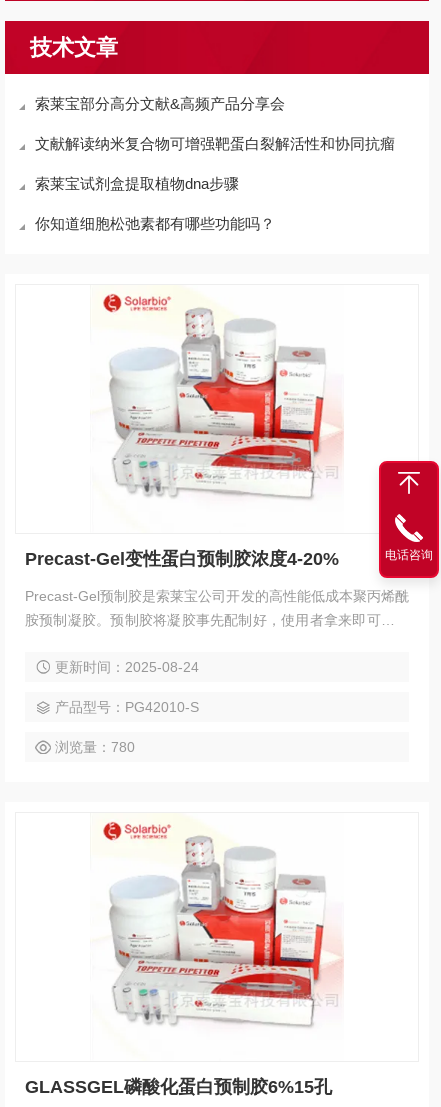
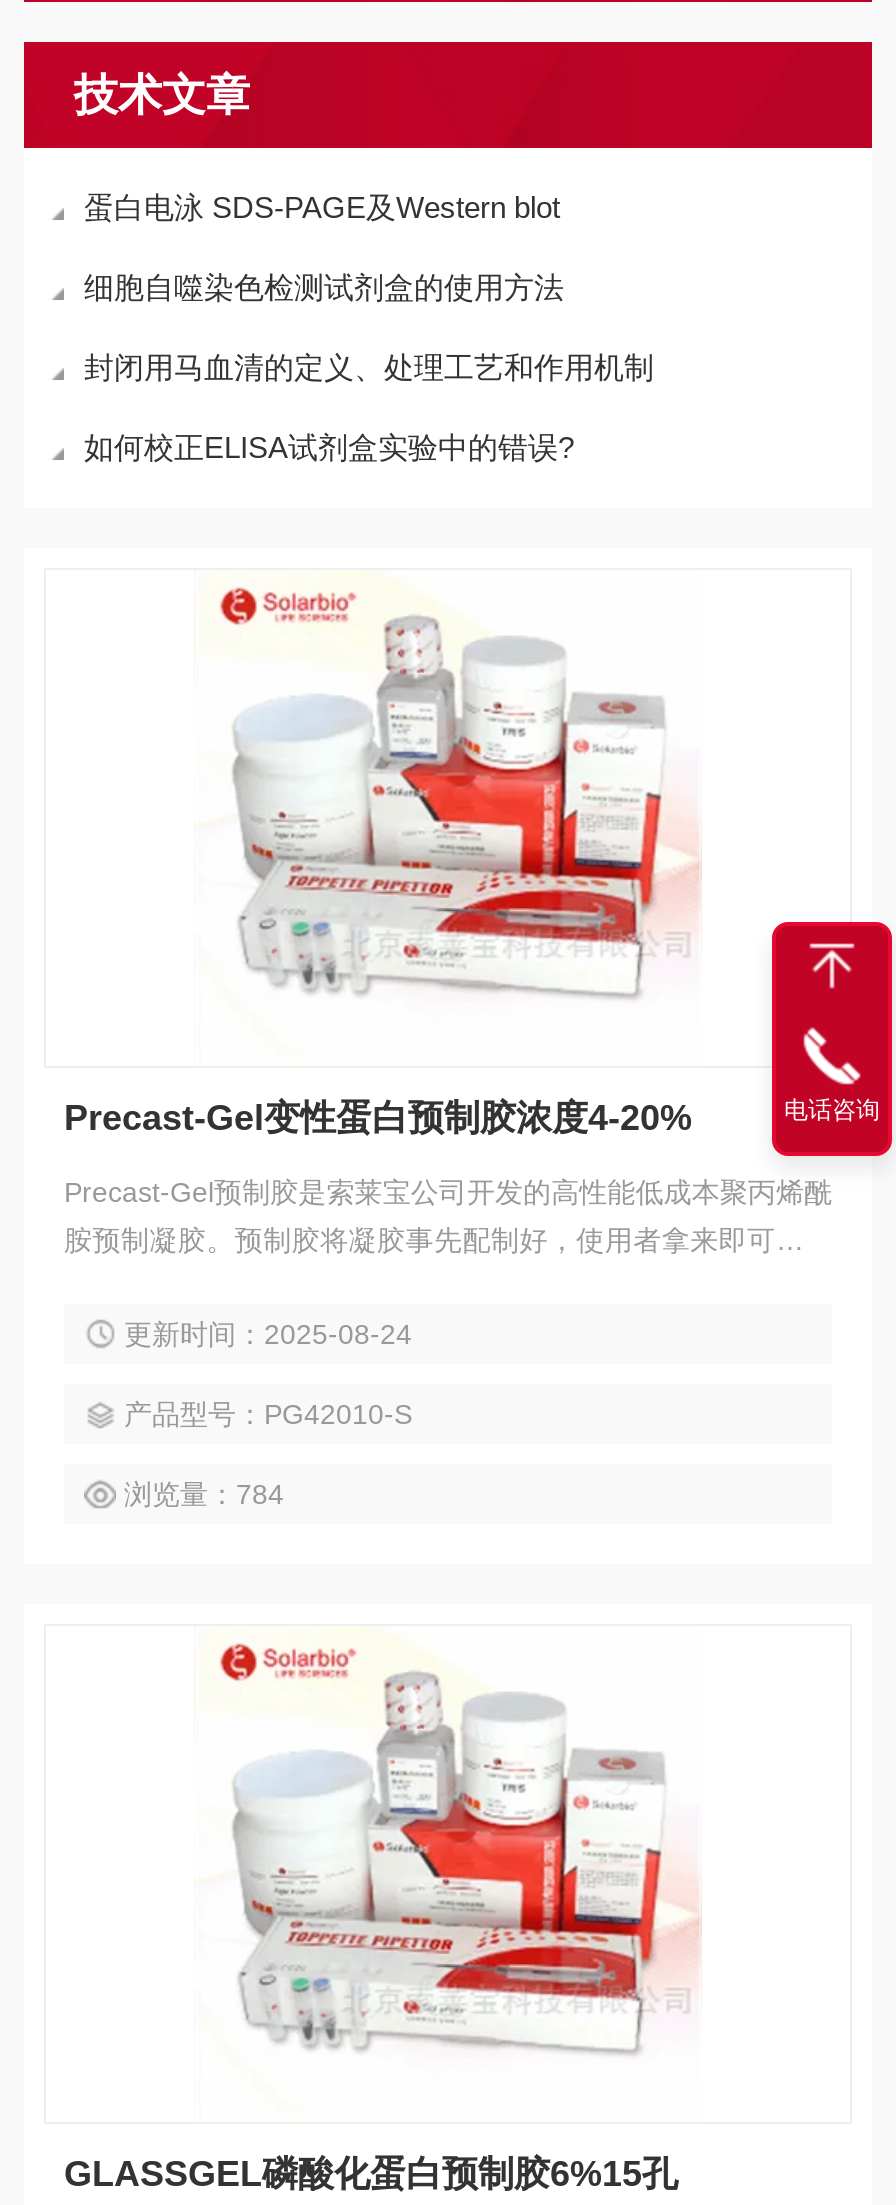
[35,95,285,112] 索莱宝部分高分文献&高频产品分享会 -> [84,190,560,224] 蛋白电泳 SDS-PAGE及Western blot
[35,135,395,152] 文献解读纳米复合物可增强靶蛋白裂解活性和协同抗瘤 -> [84,270,564,304] 细胞自噬染色检测试剂盒的使用方法
[35,175,239,192] 索莱宝试剂盒提取植物dna步骤 -> [84,350,654,384] 封闭用马血清的定义、处理工艺和作用机制
[35,215,275,232] 你知道细胞松弛素都有哪些功能吗？ -> [84,430,574,464] 如何校正ELISA试剂盒实验中的错误?
[55,739,135,755] 浏览量：780 -> [124,1478,284,1510] 浏览量：784

